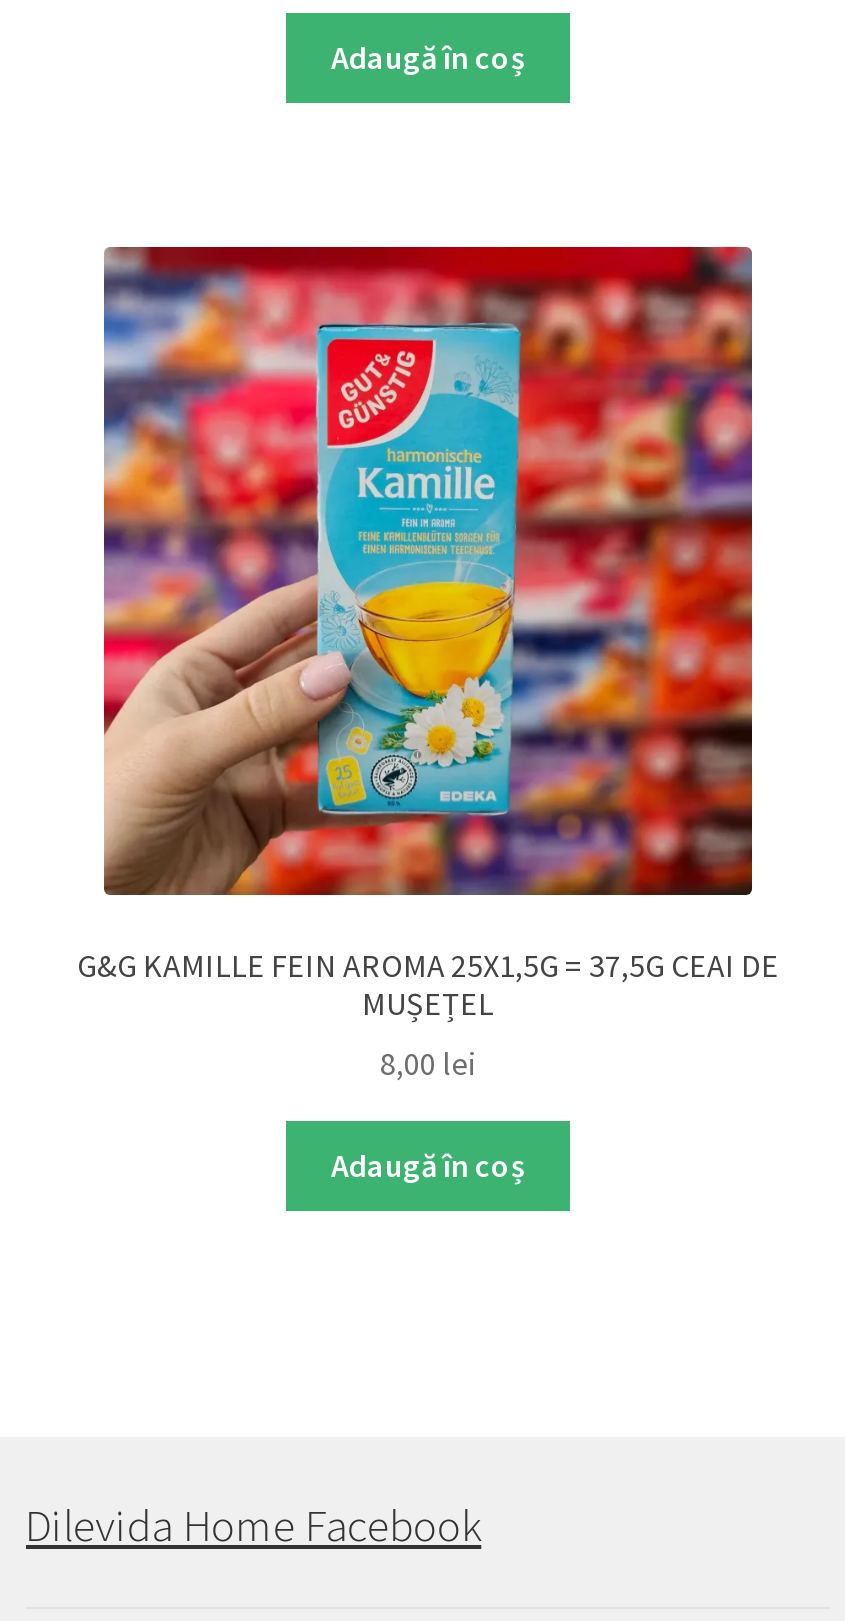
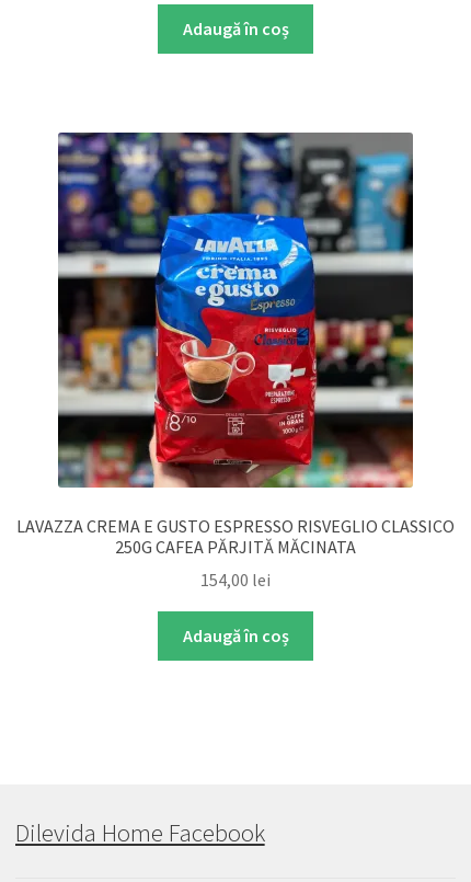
[77,245,779,1022] [image] | G&G KAMILLE FEIN AROMA 25X1,5G = 37,5G CEAI DE | MUȘEȚEL -> [16,131,455,557] [image] | LAVAZZA CREMA E GUSTO ESPRESSO RISVEGLIO CLASSICO | 250G CAFEA PĂRJITĂ MĂCINATA
[380,1043,476,1083] 8,00 lei -> [200,569,271,591] 154,00 lei

